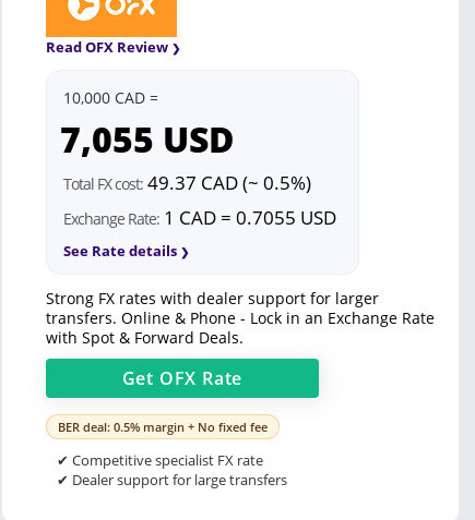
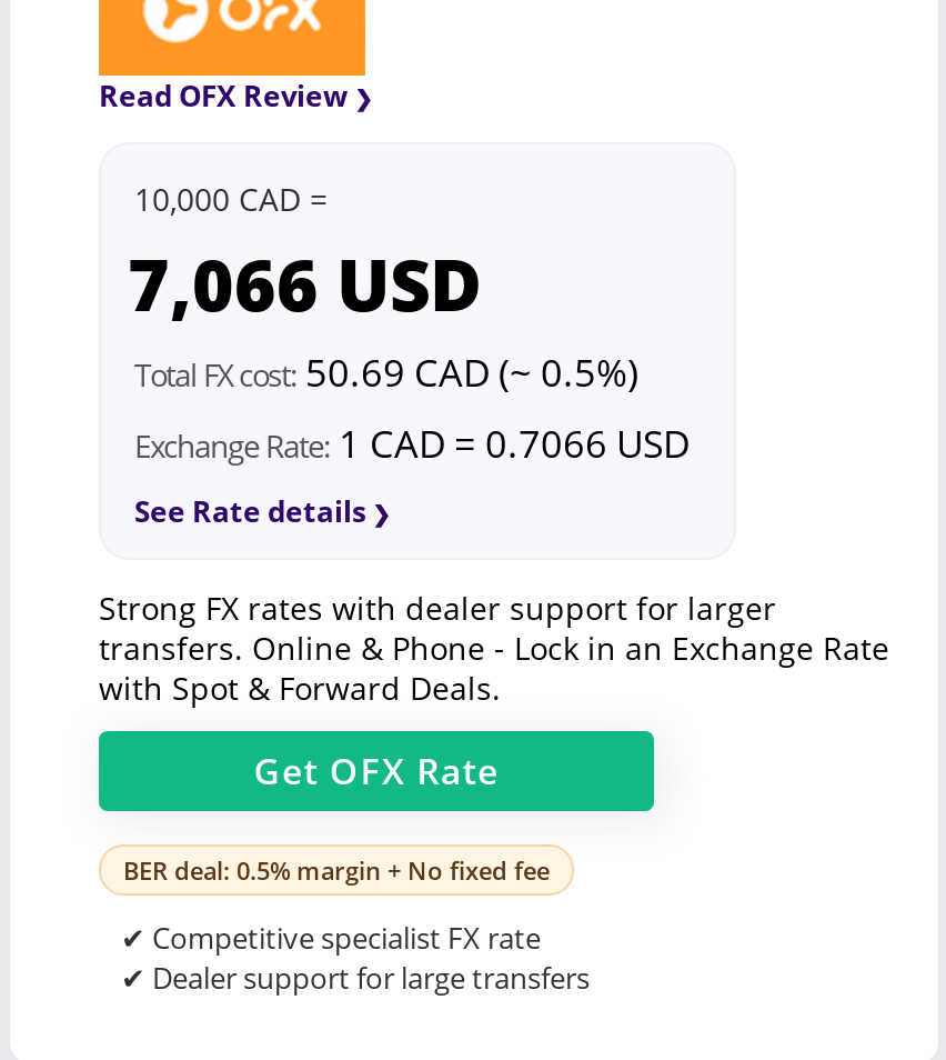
[60,116,234,163] 7,055 USD -> [128,236,481,332] 7,066 USD
[63,170,311,195] Total FX cost: 49.37 CAD (~ 0.5%) -> [134,346,638,397] Total FX cost: 50.69 CAD (~ 0.5%)
[63,205,336,230] Exchange Rate: 1 CAD = 0.7055 USD -> [134,417,690,468] Exchange Rate: 1 CAD = 0.7066 USD

